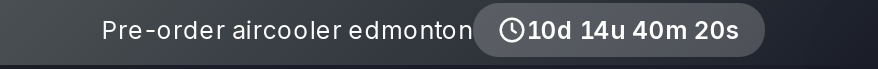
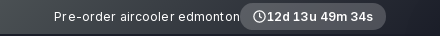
[102,14,740,44] Pre-order aircooler edmonton 10d 14u 40m 20s -> [54,8,374,23] Pre-order aircooler edmonton 12d 13u 49m 34s

